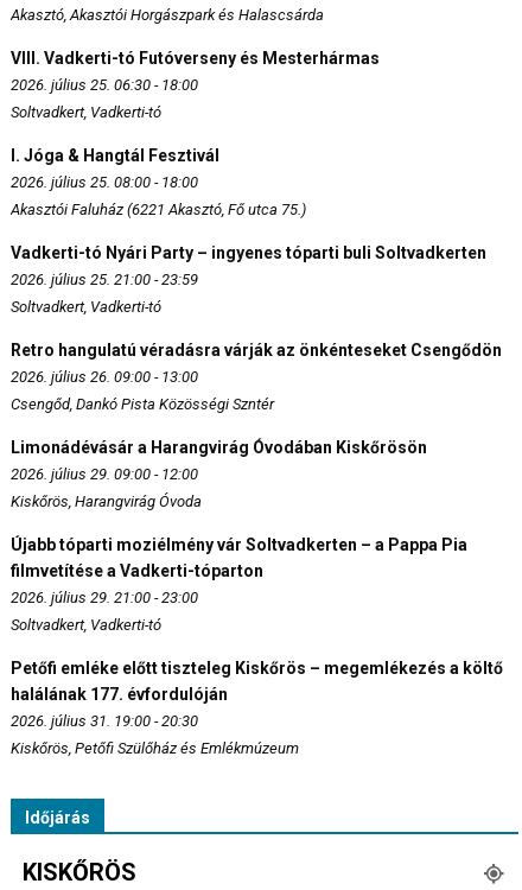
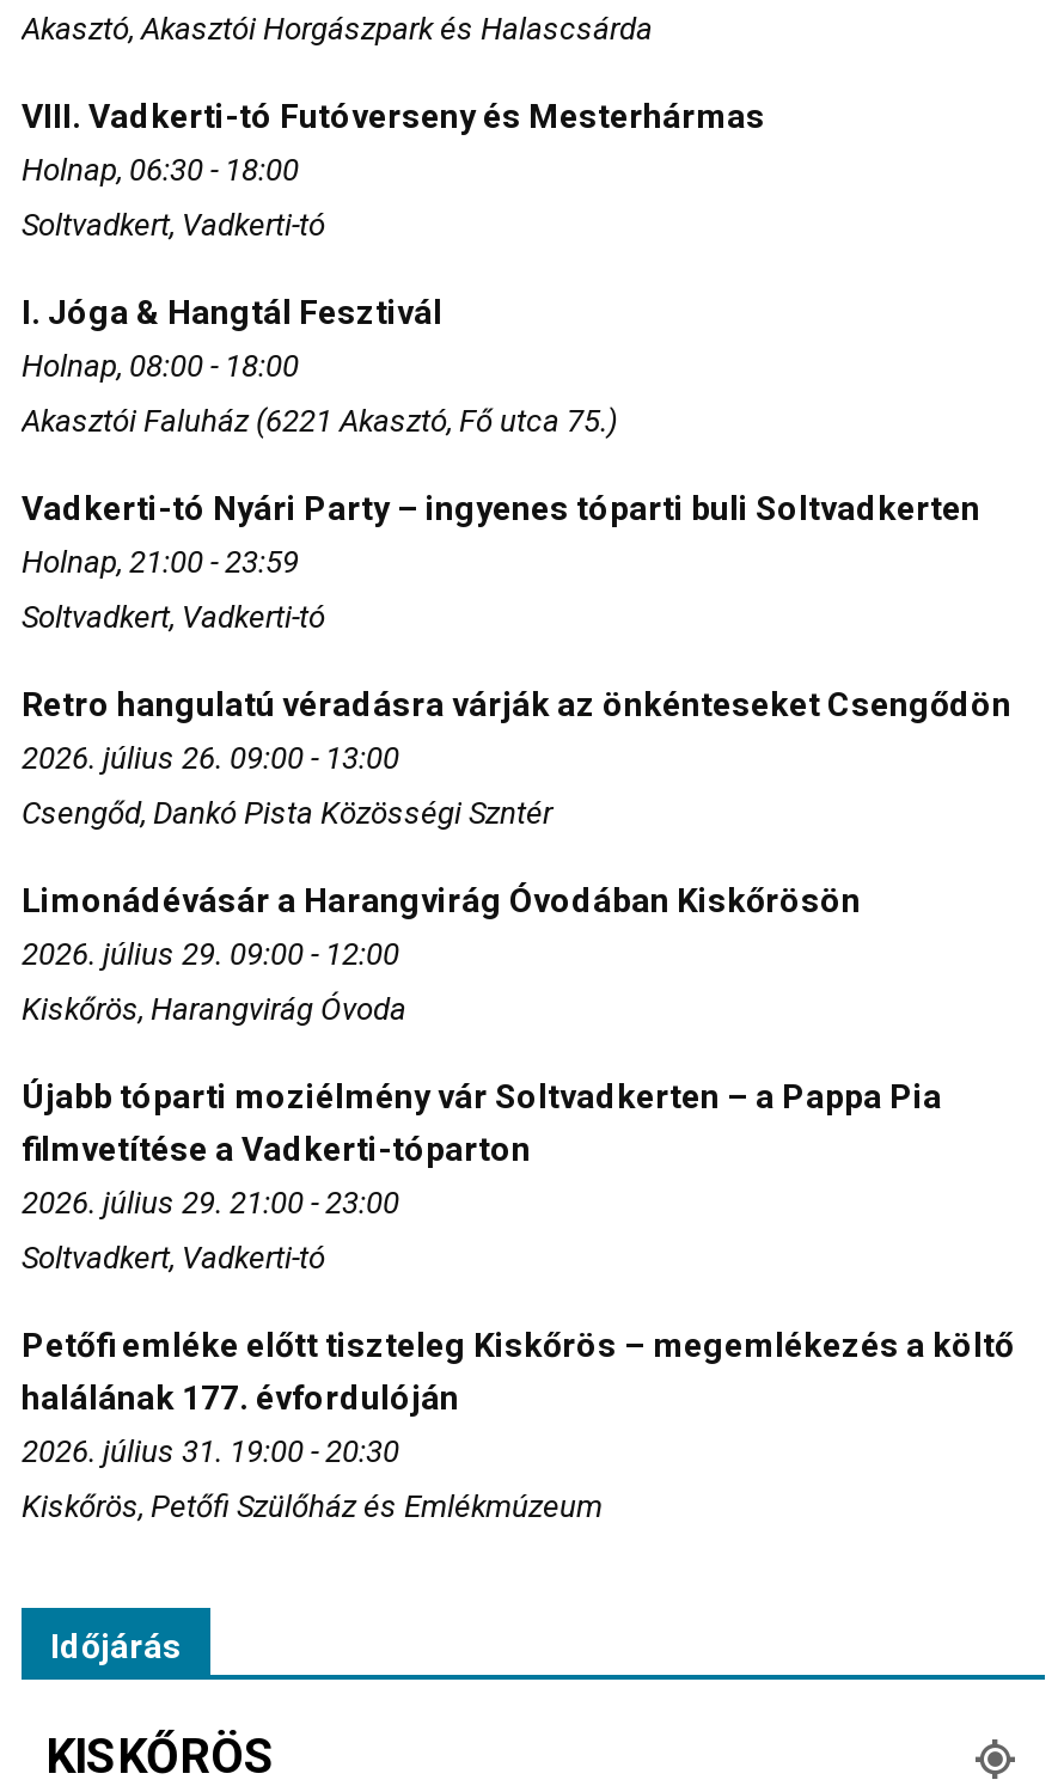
[11,76,198,94] 2026. július 25. 06:30 - 18:00 -> [22,152,299,188] Holnap, 06:30 - 18:00
[11,173,198,191] 2026. július 25. 08:00 - 18:00 -> [22,348,299,384] Holnap, 08:00 - 18:00
[11,271,198,288] 2026. július 25. 21:00 - 23:59 -> [22,544,299,580] Holnap, 21:00 - 23:59

